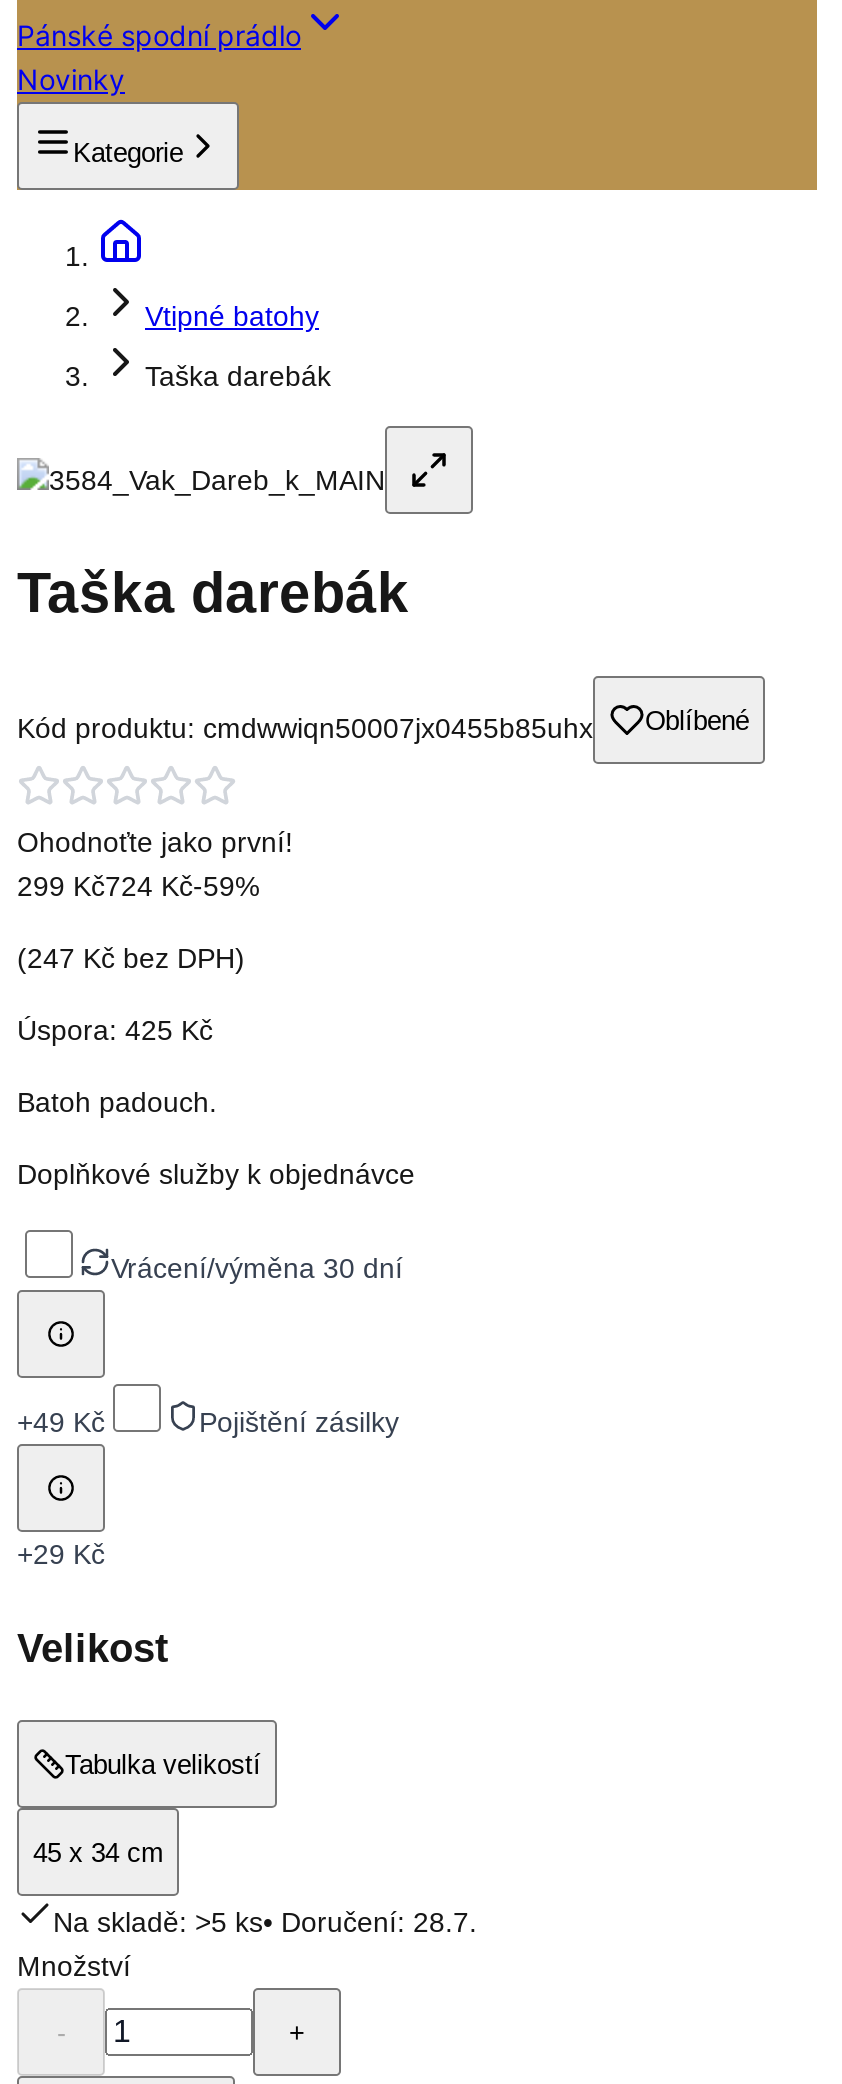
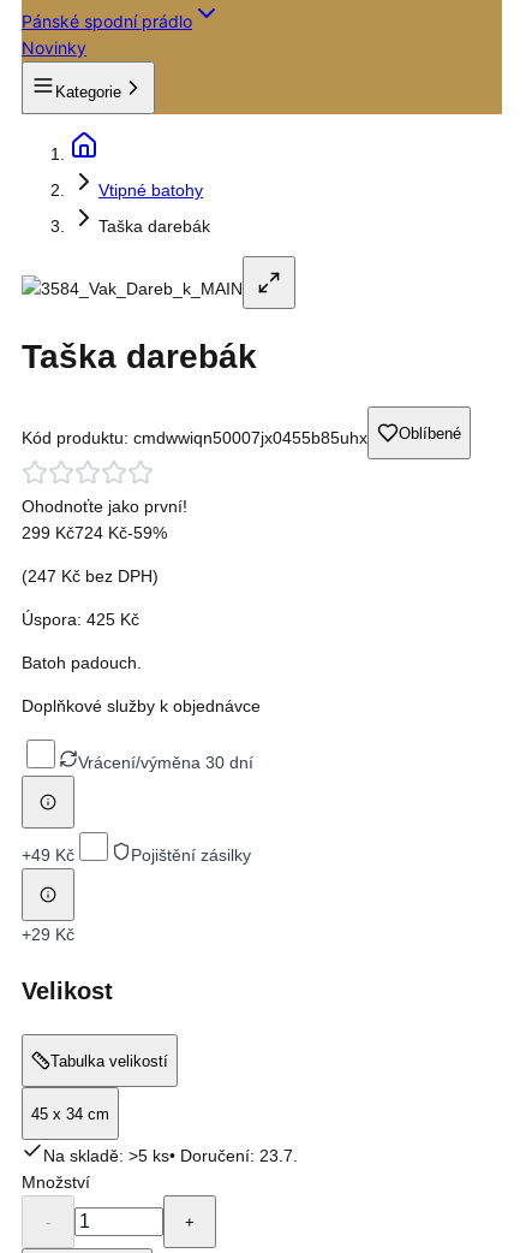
[53,1906,477,1938] Na skladě: >5 ks• Doručení: 28.7. -> [43,1146,298,1165] Na skladě: >5 ks• Doručení: 23.7.

